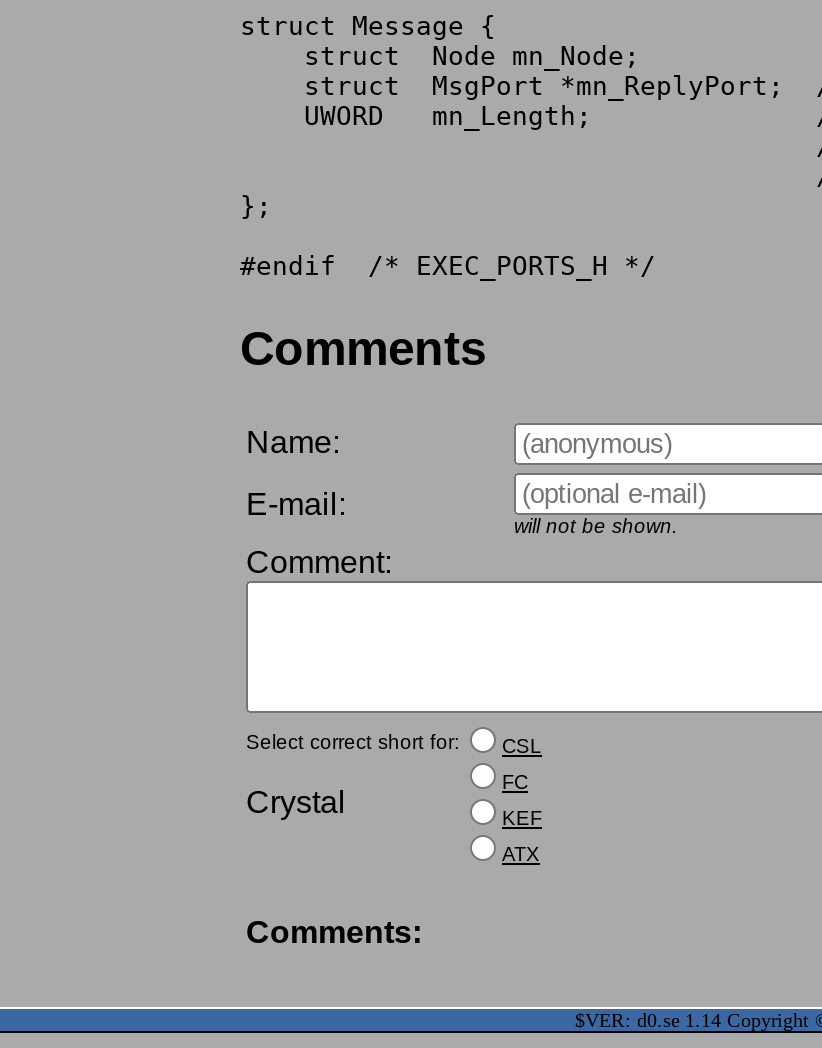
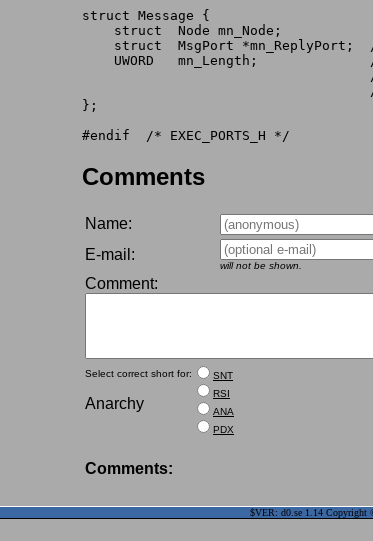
[502,735,542,757] CSL -> [213,370,233,381] SNT
[502,771,528,793] FC -> [213,388,230,399] RSI
[246,785,346,819] Crystal -> [85,395,144,412] Anarchy
[502,807,542,829] KEF -> [213,406,234,417] ANA
[502,843,540,865] ATX -> [213,424,234,435] PDX

